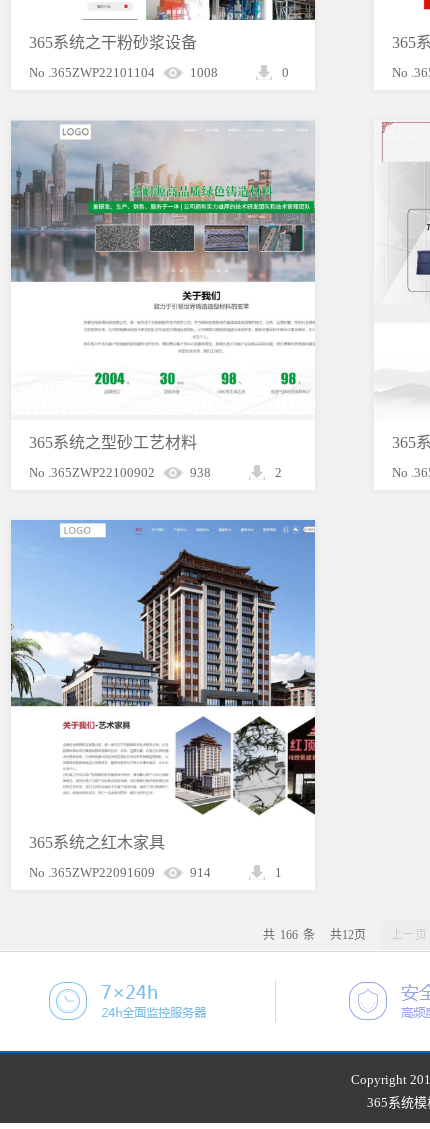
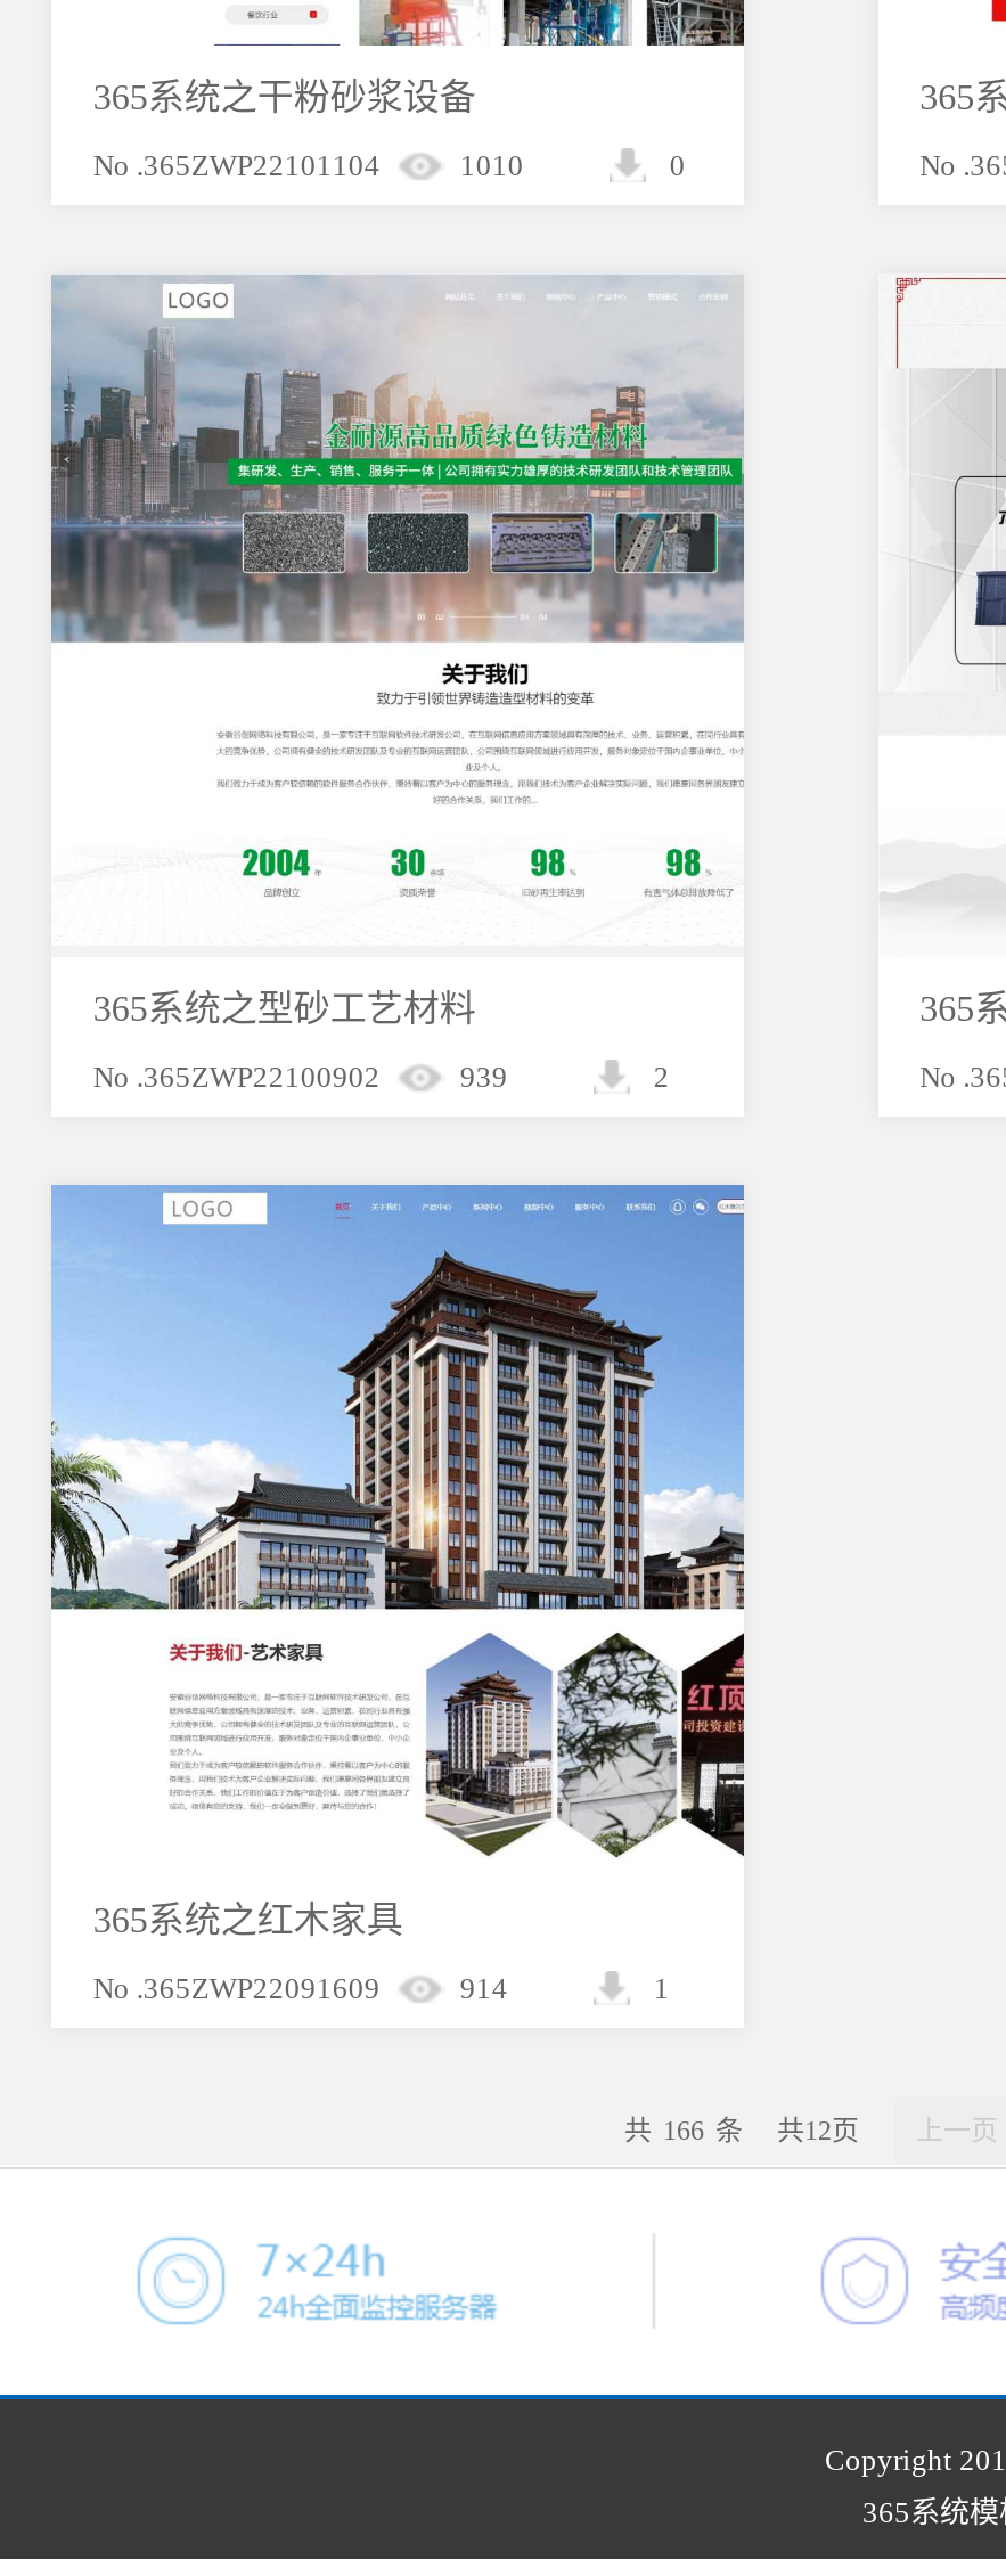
[190,65,218,80] 1008 -> [460,148,524,182] 1010
[190,465,211,480] 938 -> [460,1060,508,1094] 939

